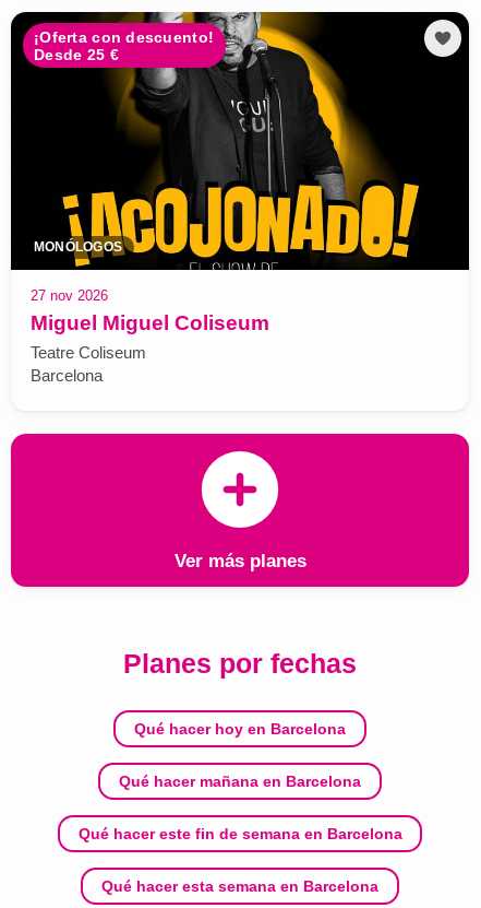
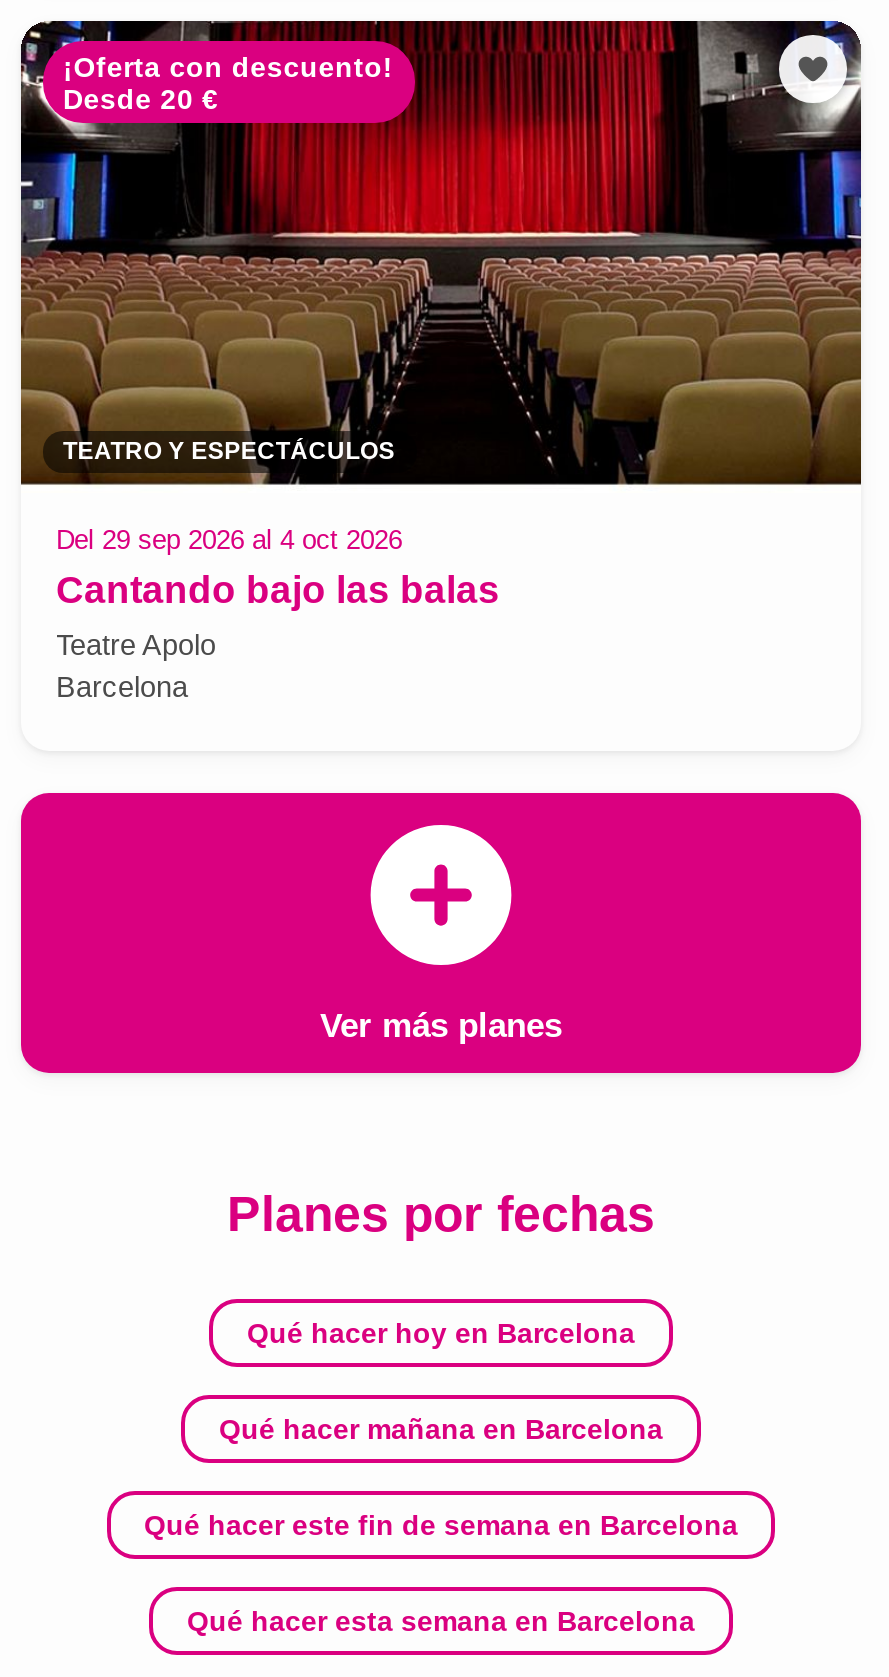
[10,11,470,271] [image] | Desde 25 € -> [19,19,863,493] [image] | Desde 20 €
[34,240,122,255] MONÓLOGOS -> [63,437,395,465] TEATRO Y ESPECTÁCULOS
[30,288,269,362] 27 nov 2026 | Miguel Miguel Coliseum | Teatre Coliseum -> [56,525,500,661] Del 29 sep 2026 al 4 oct 2026 | Cantando bajo las balas | Teatre Apolo

